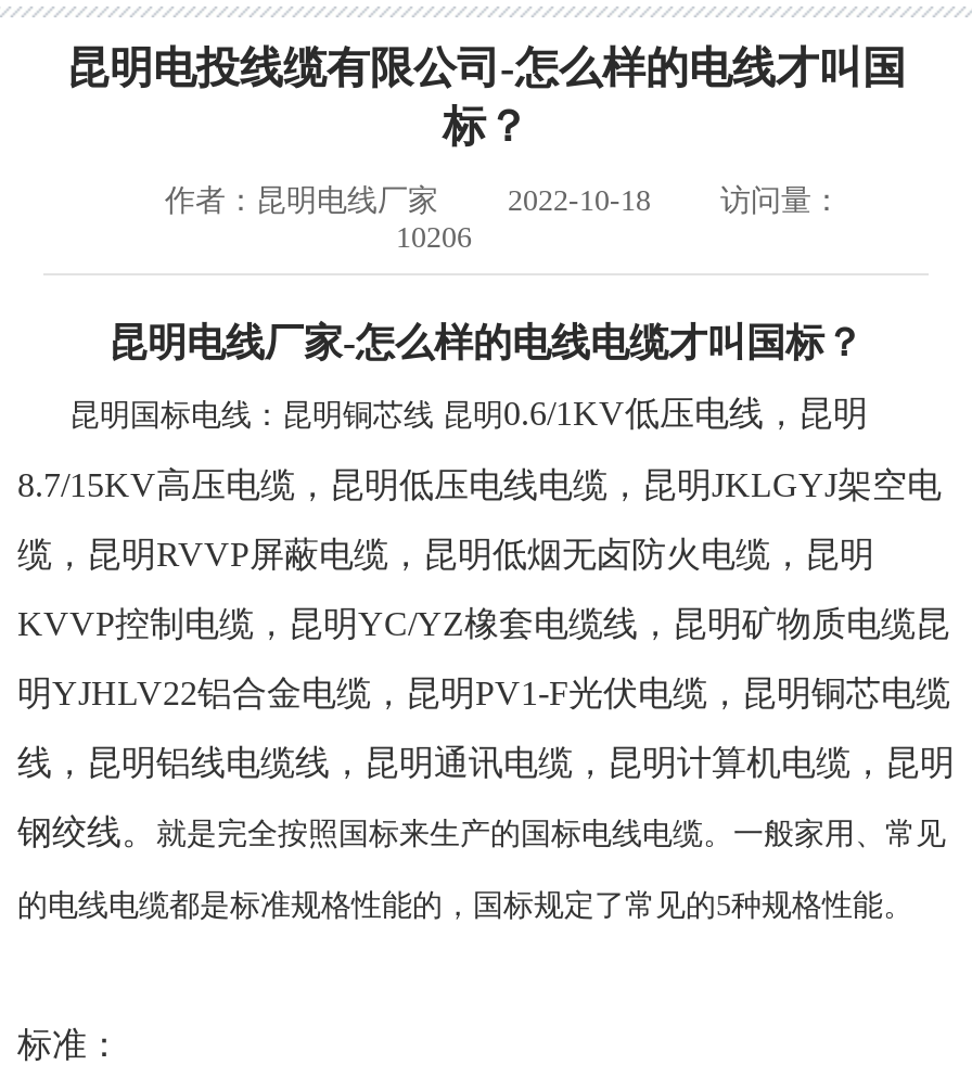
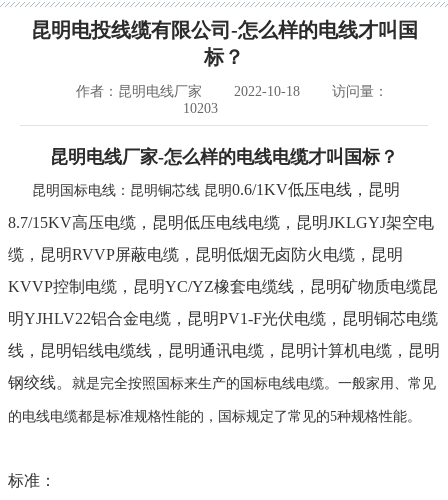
[396,221,472,254] 10206 -> [182,101,217,116] 10203

